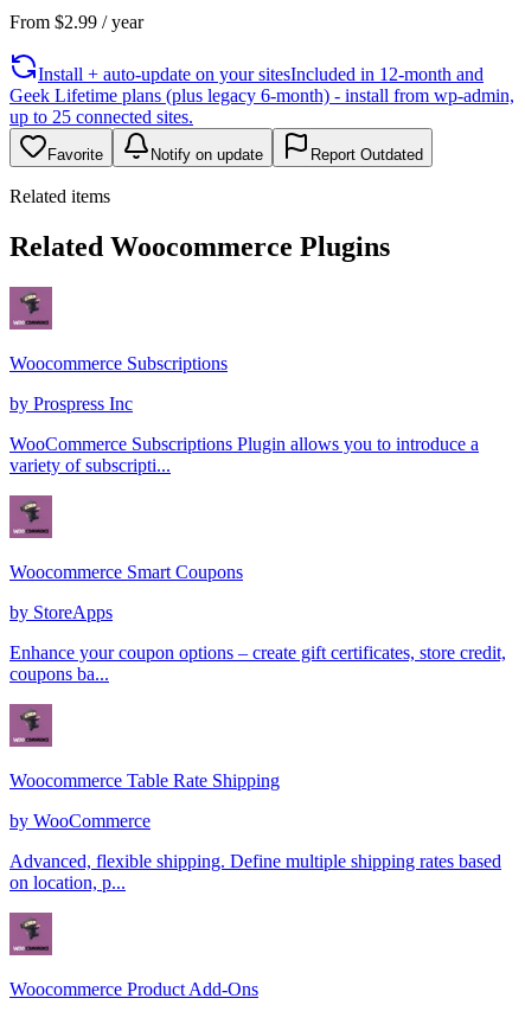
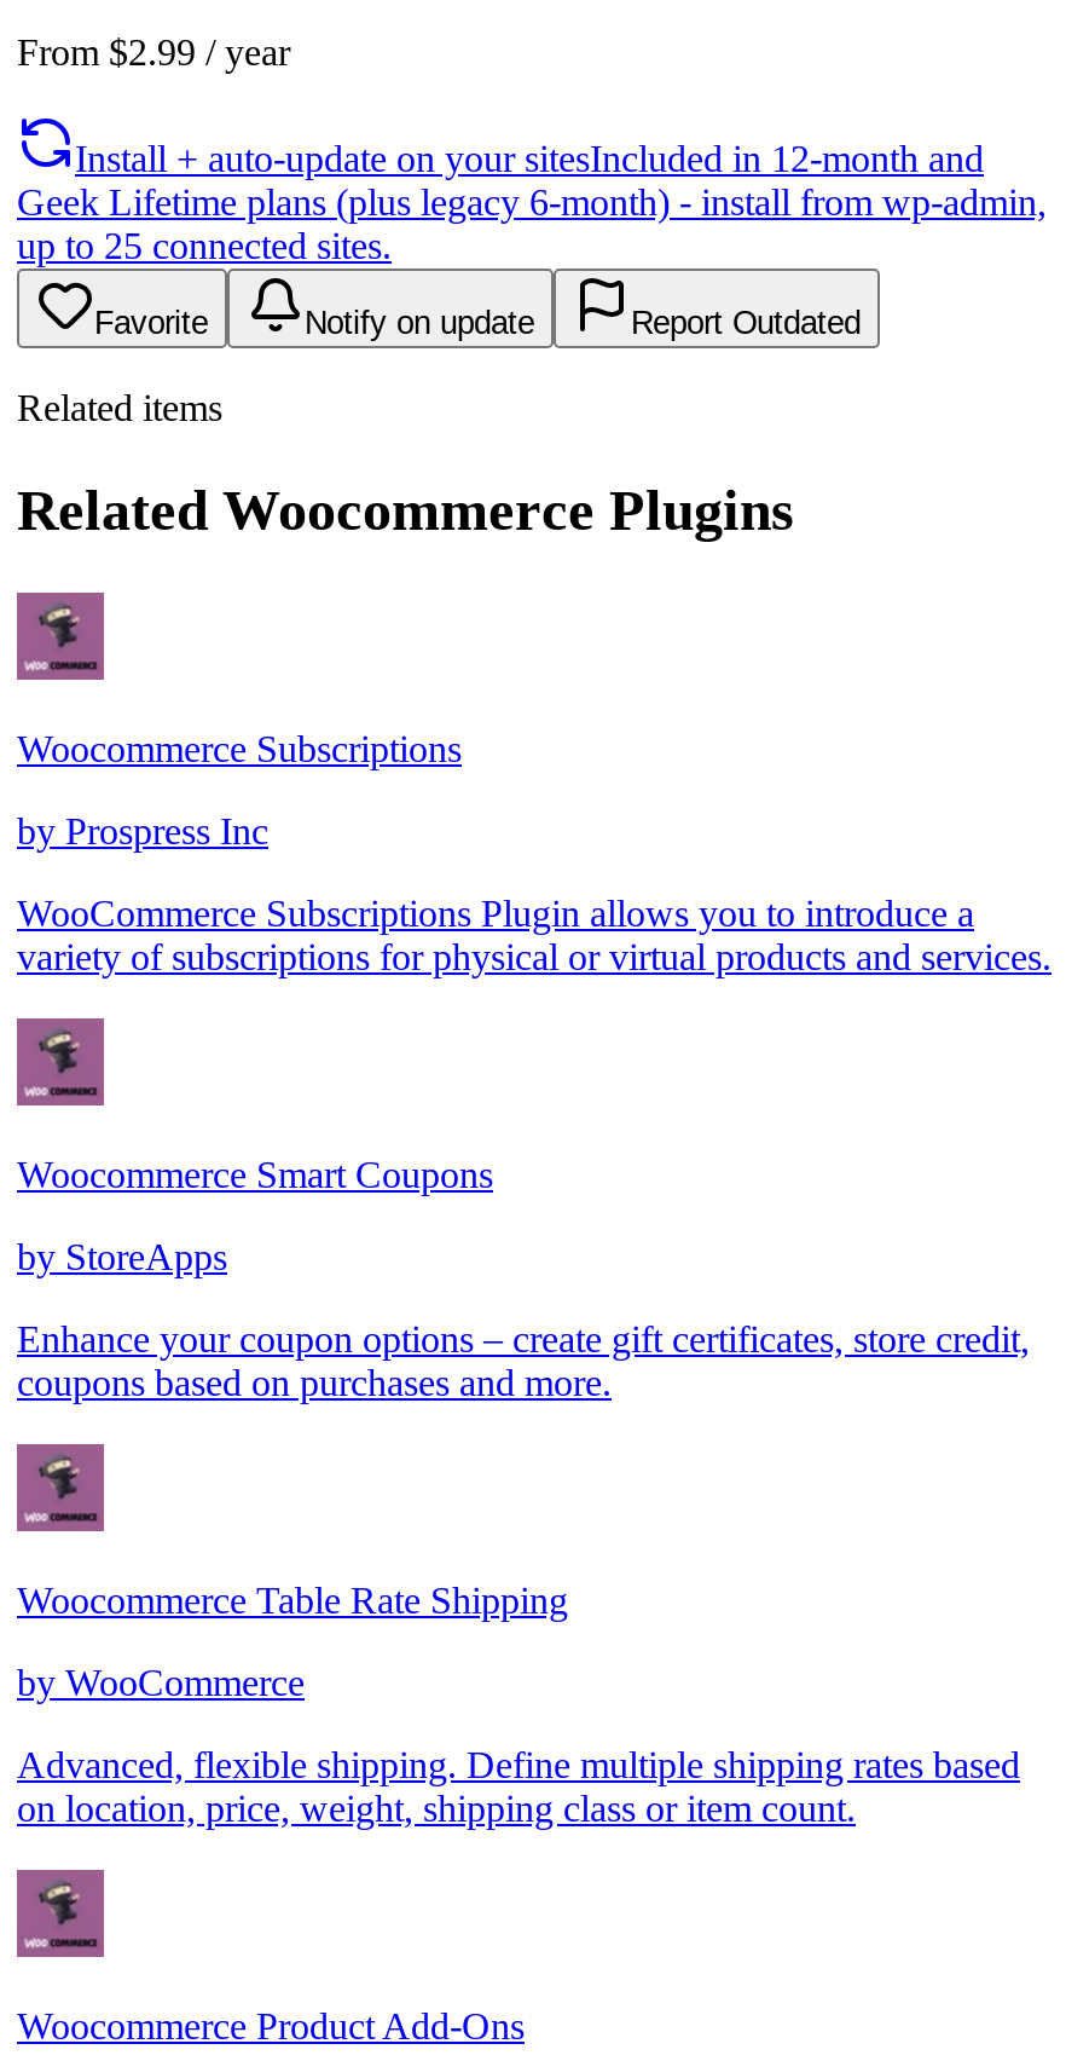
[9,455,171,475] variety of subscripti... -> [17,935,1051,977] variety of subscriptions for physical or virtual products and services.
[9,663,109,684] coupons ba... -> [17,1361,612,1402] coupons based on purchases and more.
[9,872,126,892] on location, p... -> [17,1787,856,1828] on location, price, weight, shipping class or item count.

